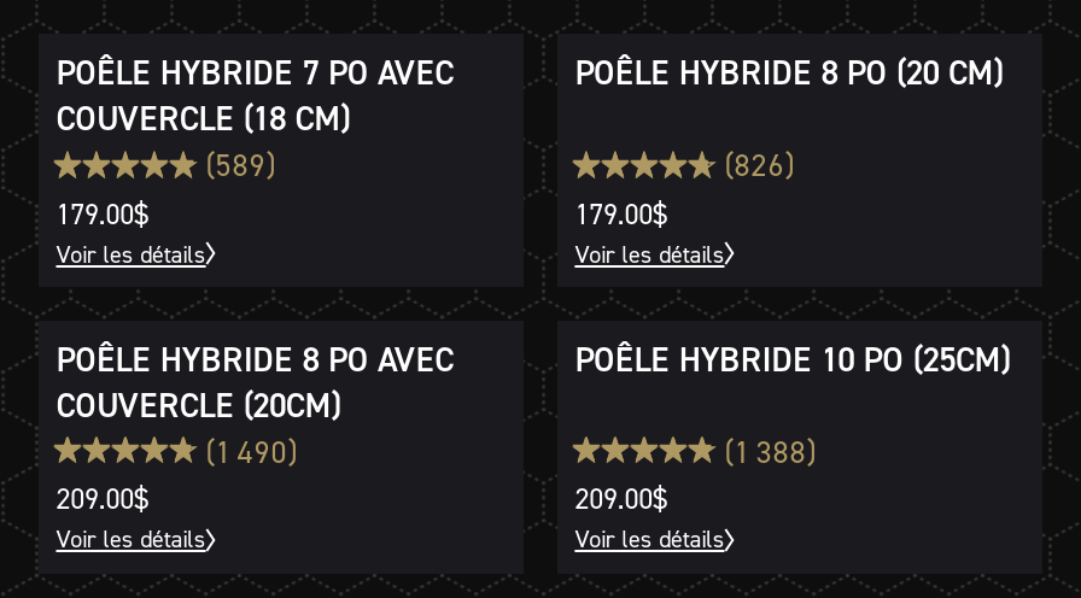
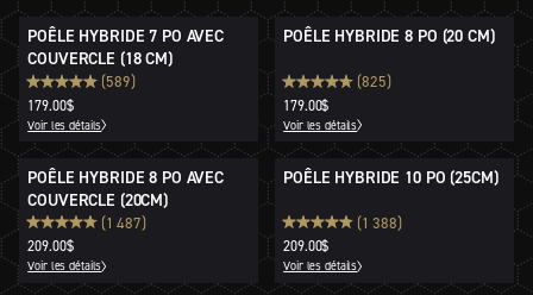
[724,145,794,186] (826) -> [357,71,392,92] (825)
[206,431,297,472] (1 490) -> [101,213,147,233] (1 487)

